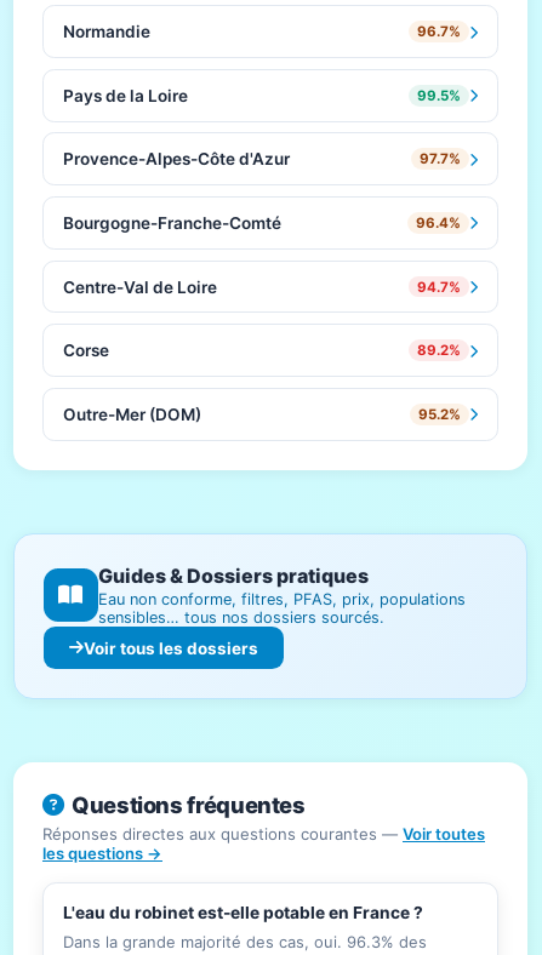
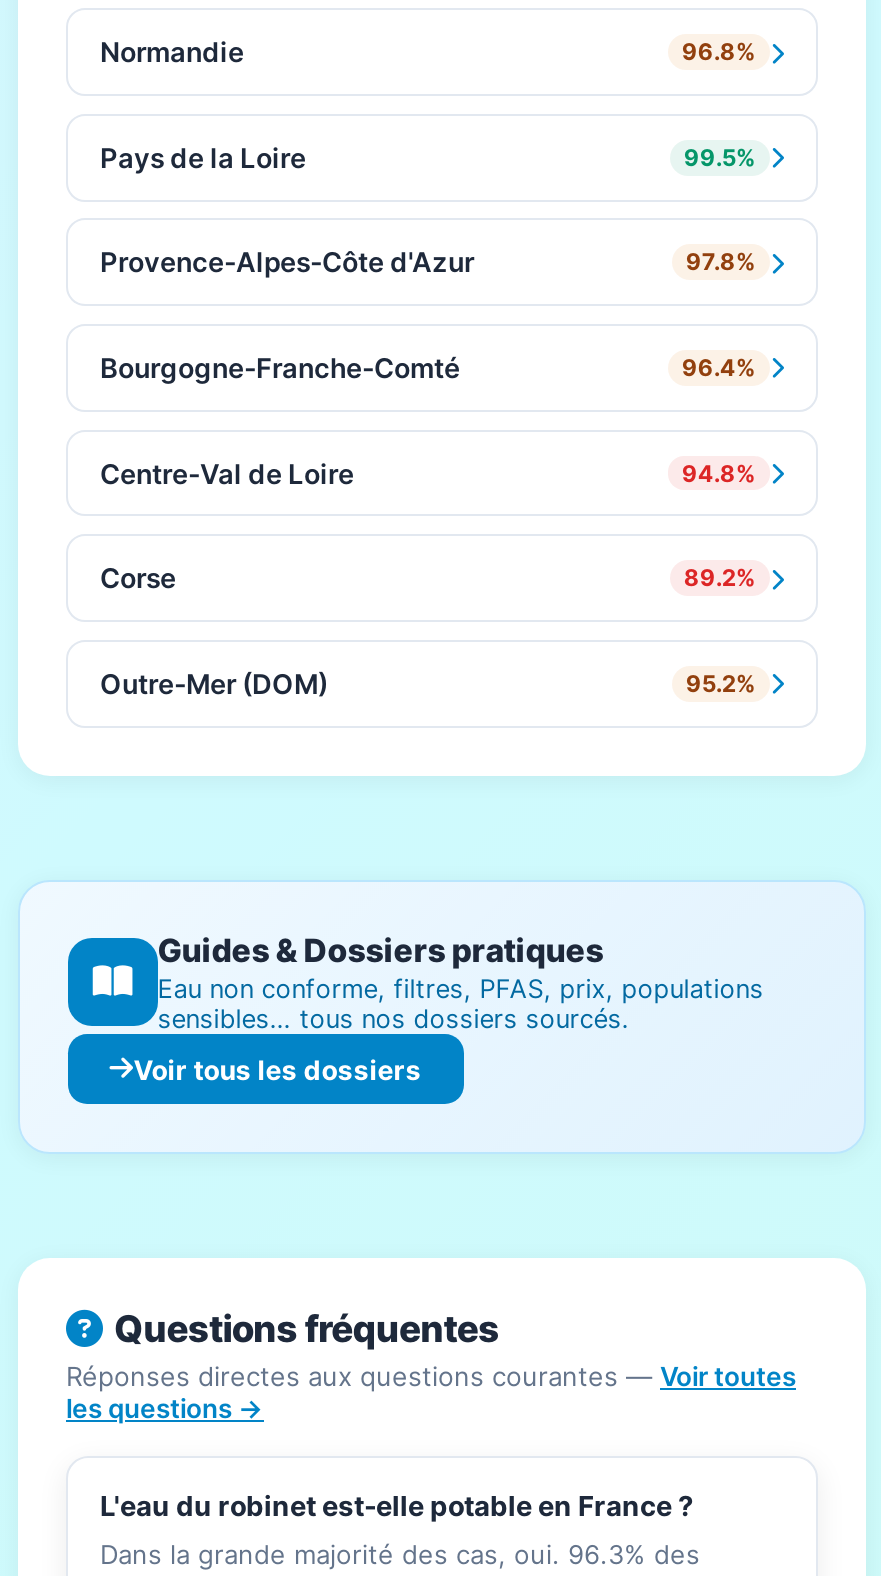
[417,23,461,40] 96.7% -> [682,38,756,66] 96.8%
[419,151,461,168] 97.7% -> [686,249,756,277] 97.8%
[417,278,461,295] 94.7% -> [682,459,756,487] 94.8%

